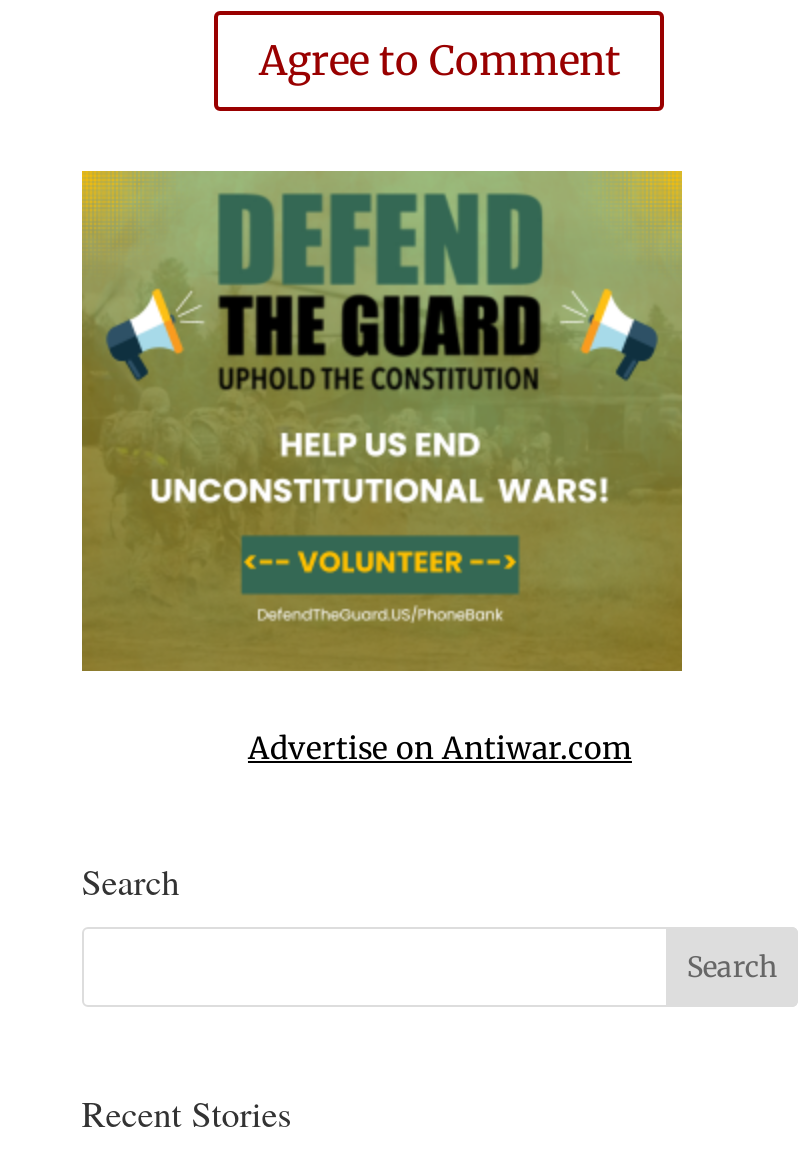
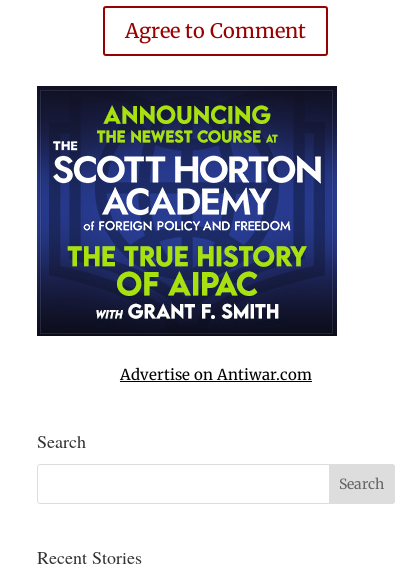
[80,169,684,673] [image] -> [36,85,338,337] [image]

